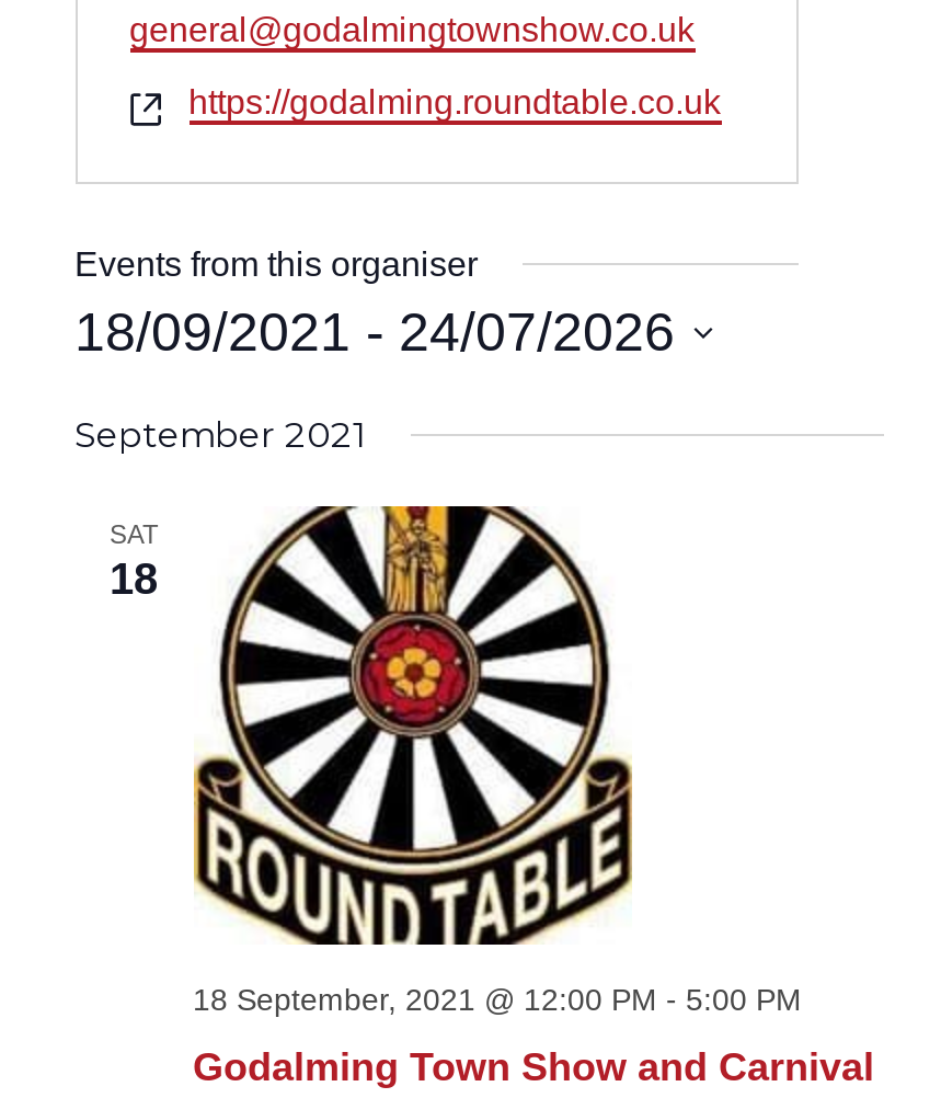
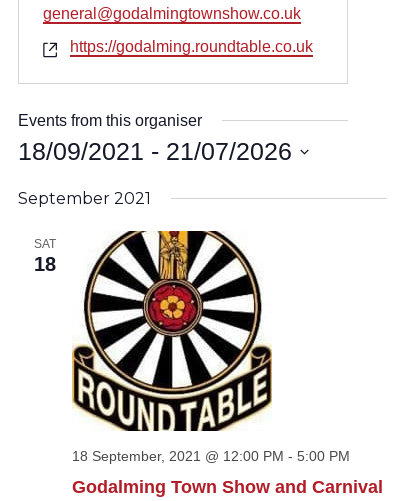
[74,300,675,362] 18/09/2021 - 24/07/2026 -> [17,137,291,165] 18/09/2021 - 21/07/2026

